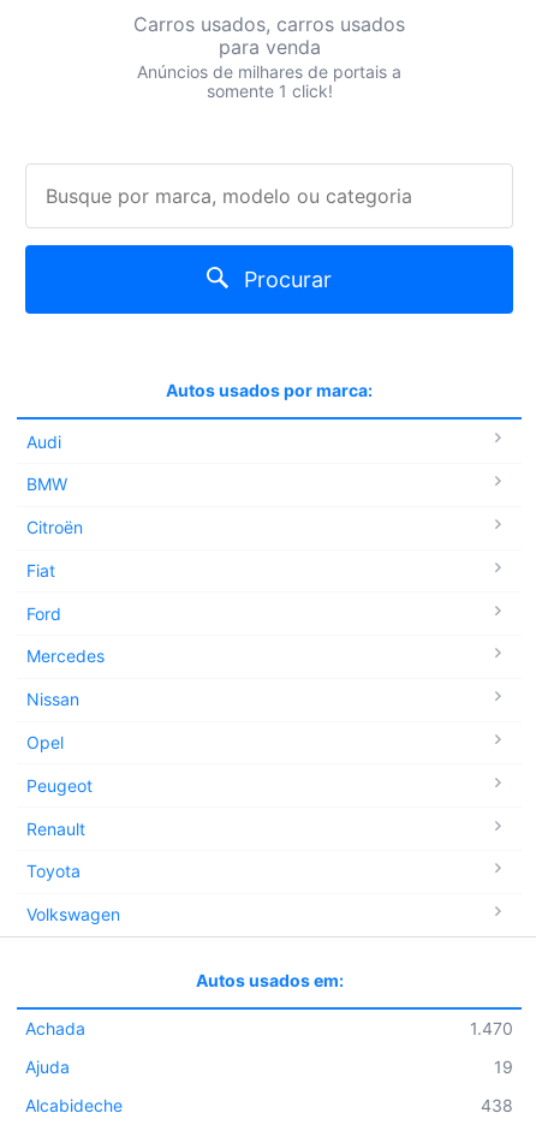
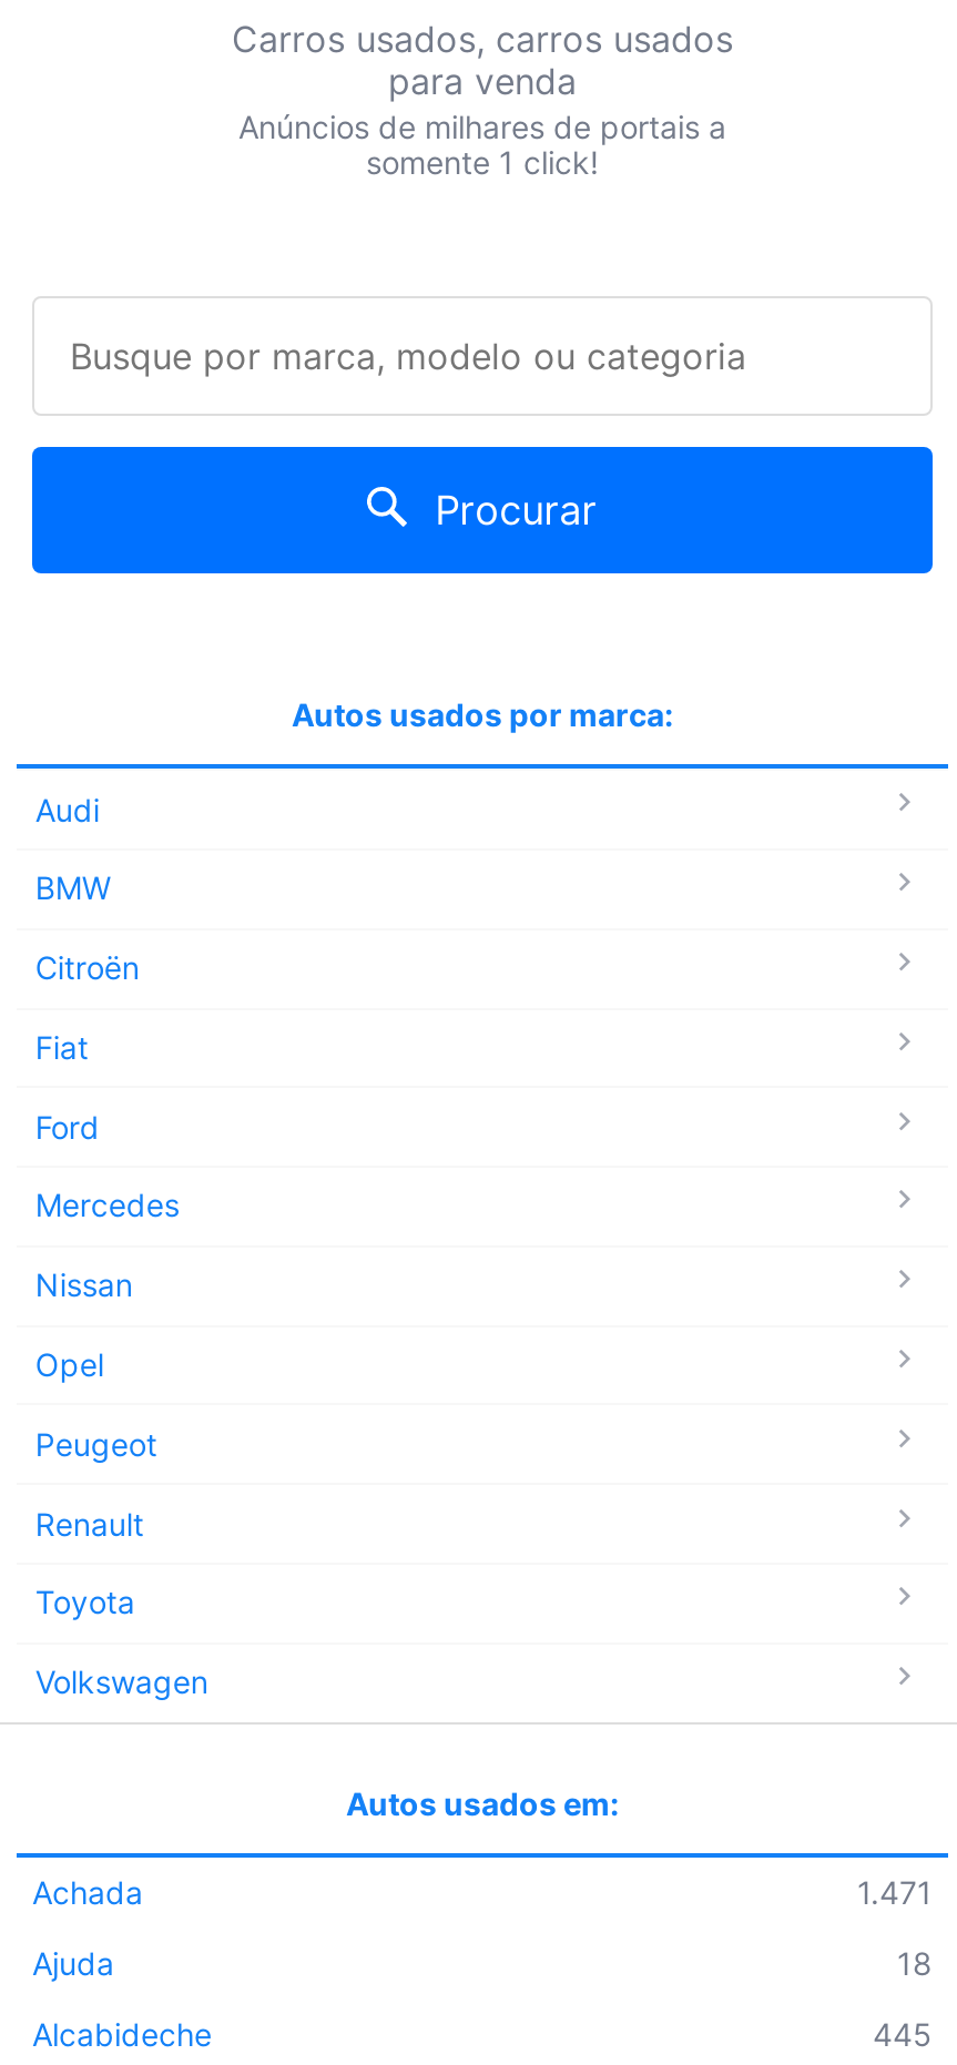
[470,1018,513,1038] 1.470 -> [857,1872,933,1910] 1.471
[494,1056,513,1076] 19 -> [897,1943,933,1981] 18
[481,1094,513,1115] 438 -> [873,2014,933,2052] 445

